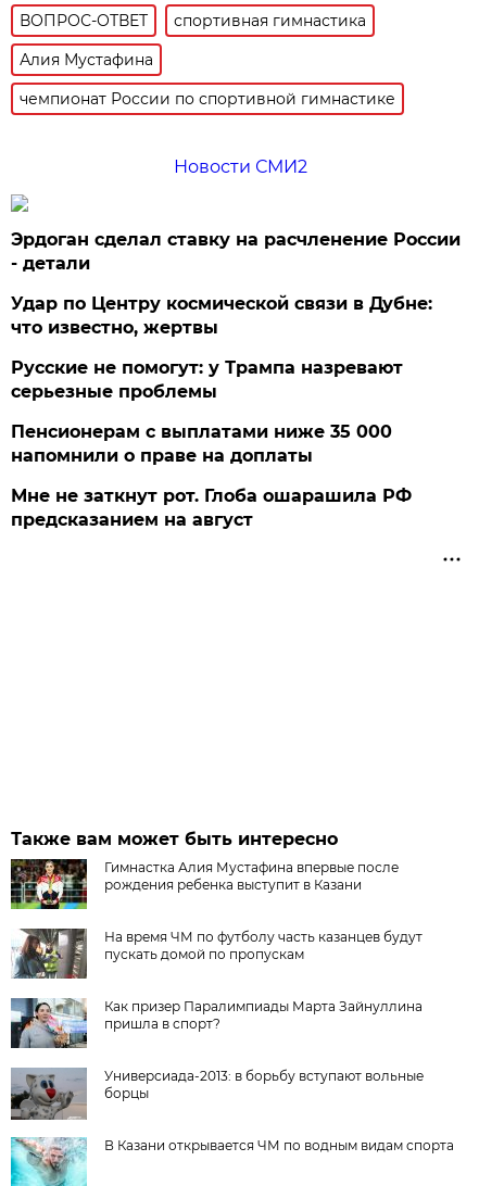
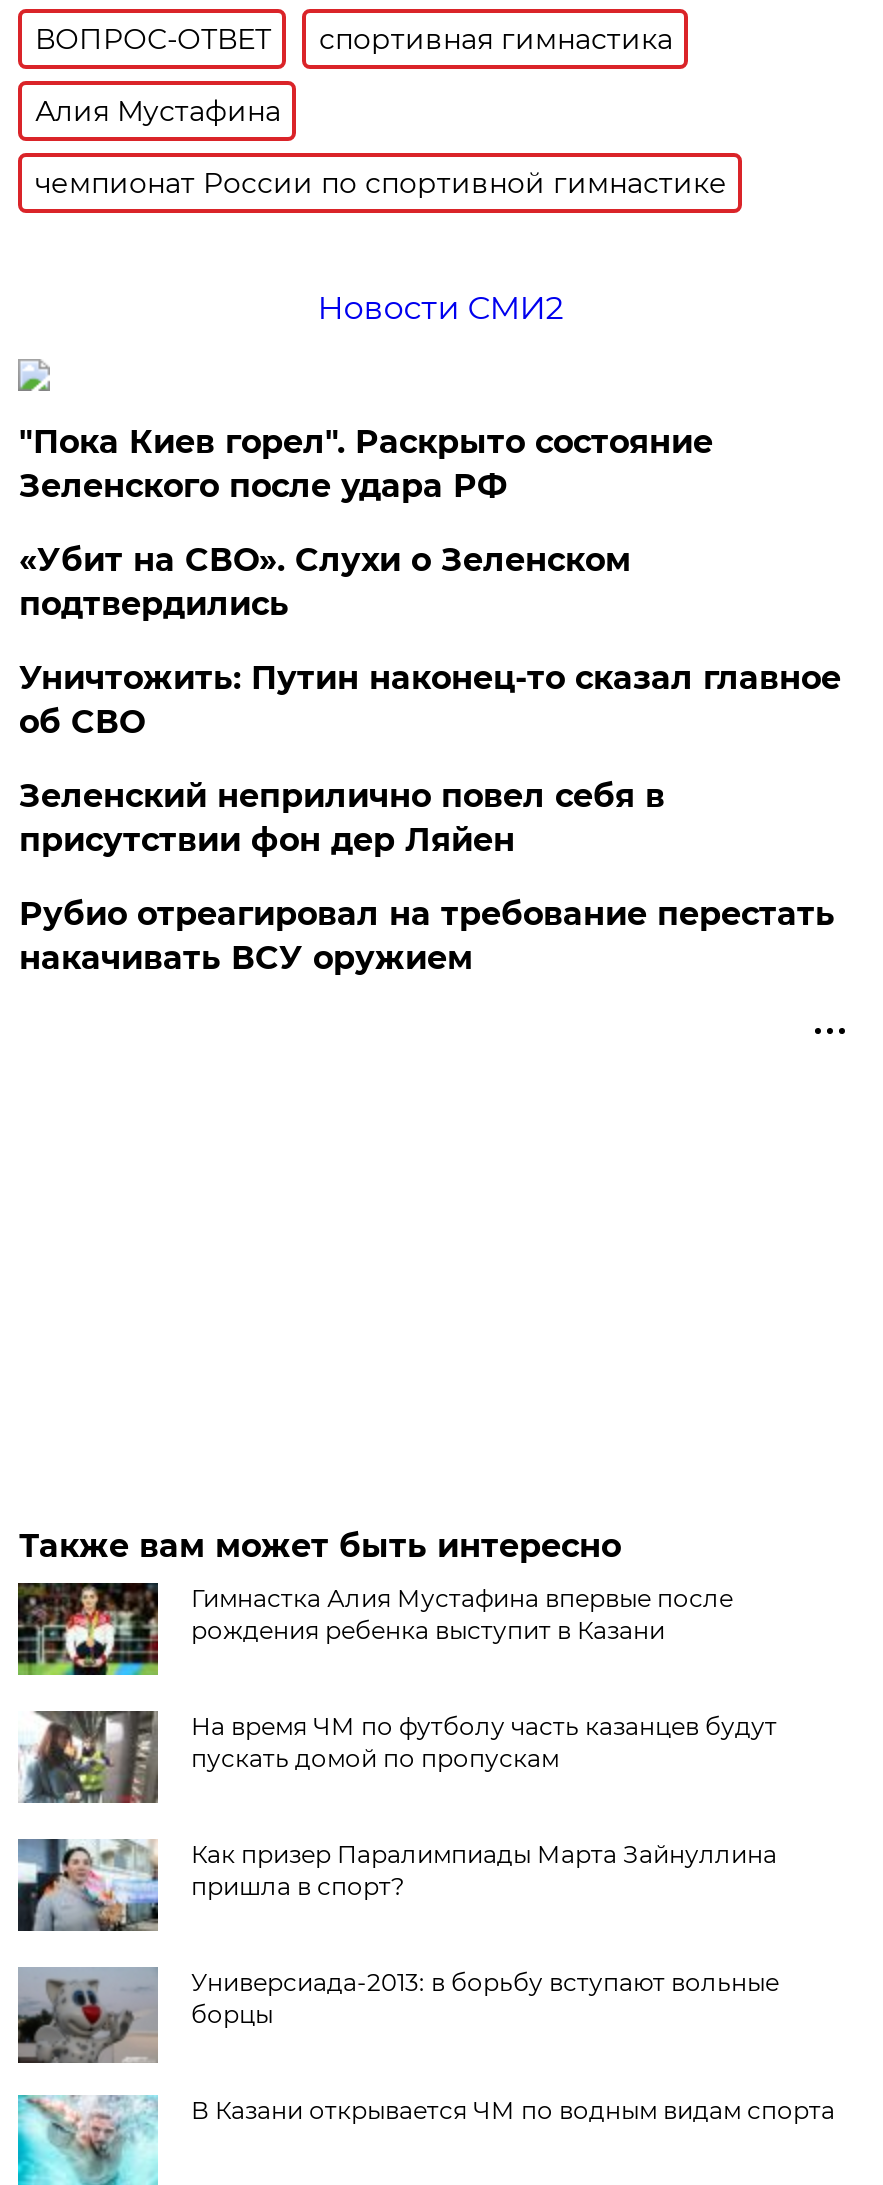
[11,229,461,274] Эрдоган сделал ставку на расчленение России | - детали -> [19,423,713,505] "Пока Киев горел". Раскрыто состояние | Зеленского после удара РФ
[11,293,433,338] Удар по Центру космической связи в Дубне: | что известно, жертвы -> [19,541,631,623] «Убит на СВО». Слухи о Зеленском | подтвердились
[11,357,403,402] Русские не помогут: у Трампа назревают | серьезные проблемы -> [19,659,841,741] Уничтожить: Путин наконец-то сказал главное | об СВО
[11,421,393,466] Пенсионерам с выплатами ниже 35 000 | напомнили о праве на доплаты -> [19,777,665,859] Зеленский неприлично повел cебя в | присутствии фон дер Ляйен
[11,485,412,530] Мне не заткнут рот. Глоба ошарашила РФ | предсказанием на август -> [19,895,835,977] Рубио отреагировал на требование перестать | накачивать ВСУ оружием

